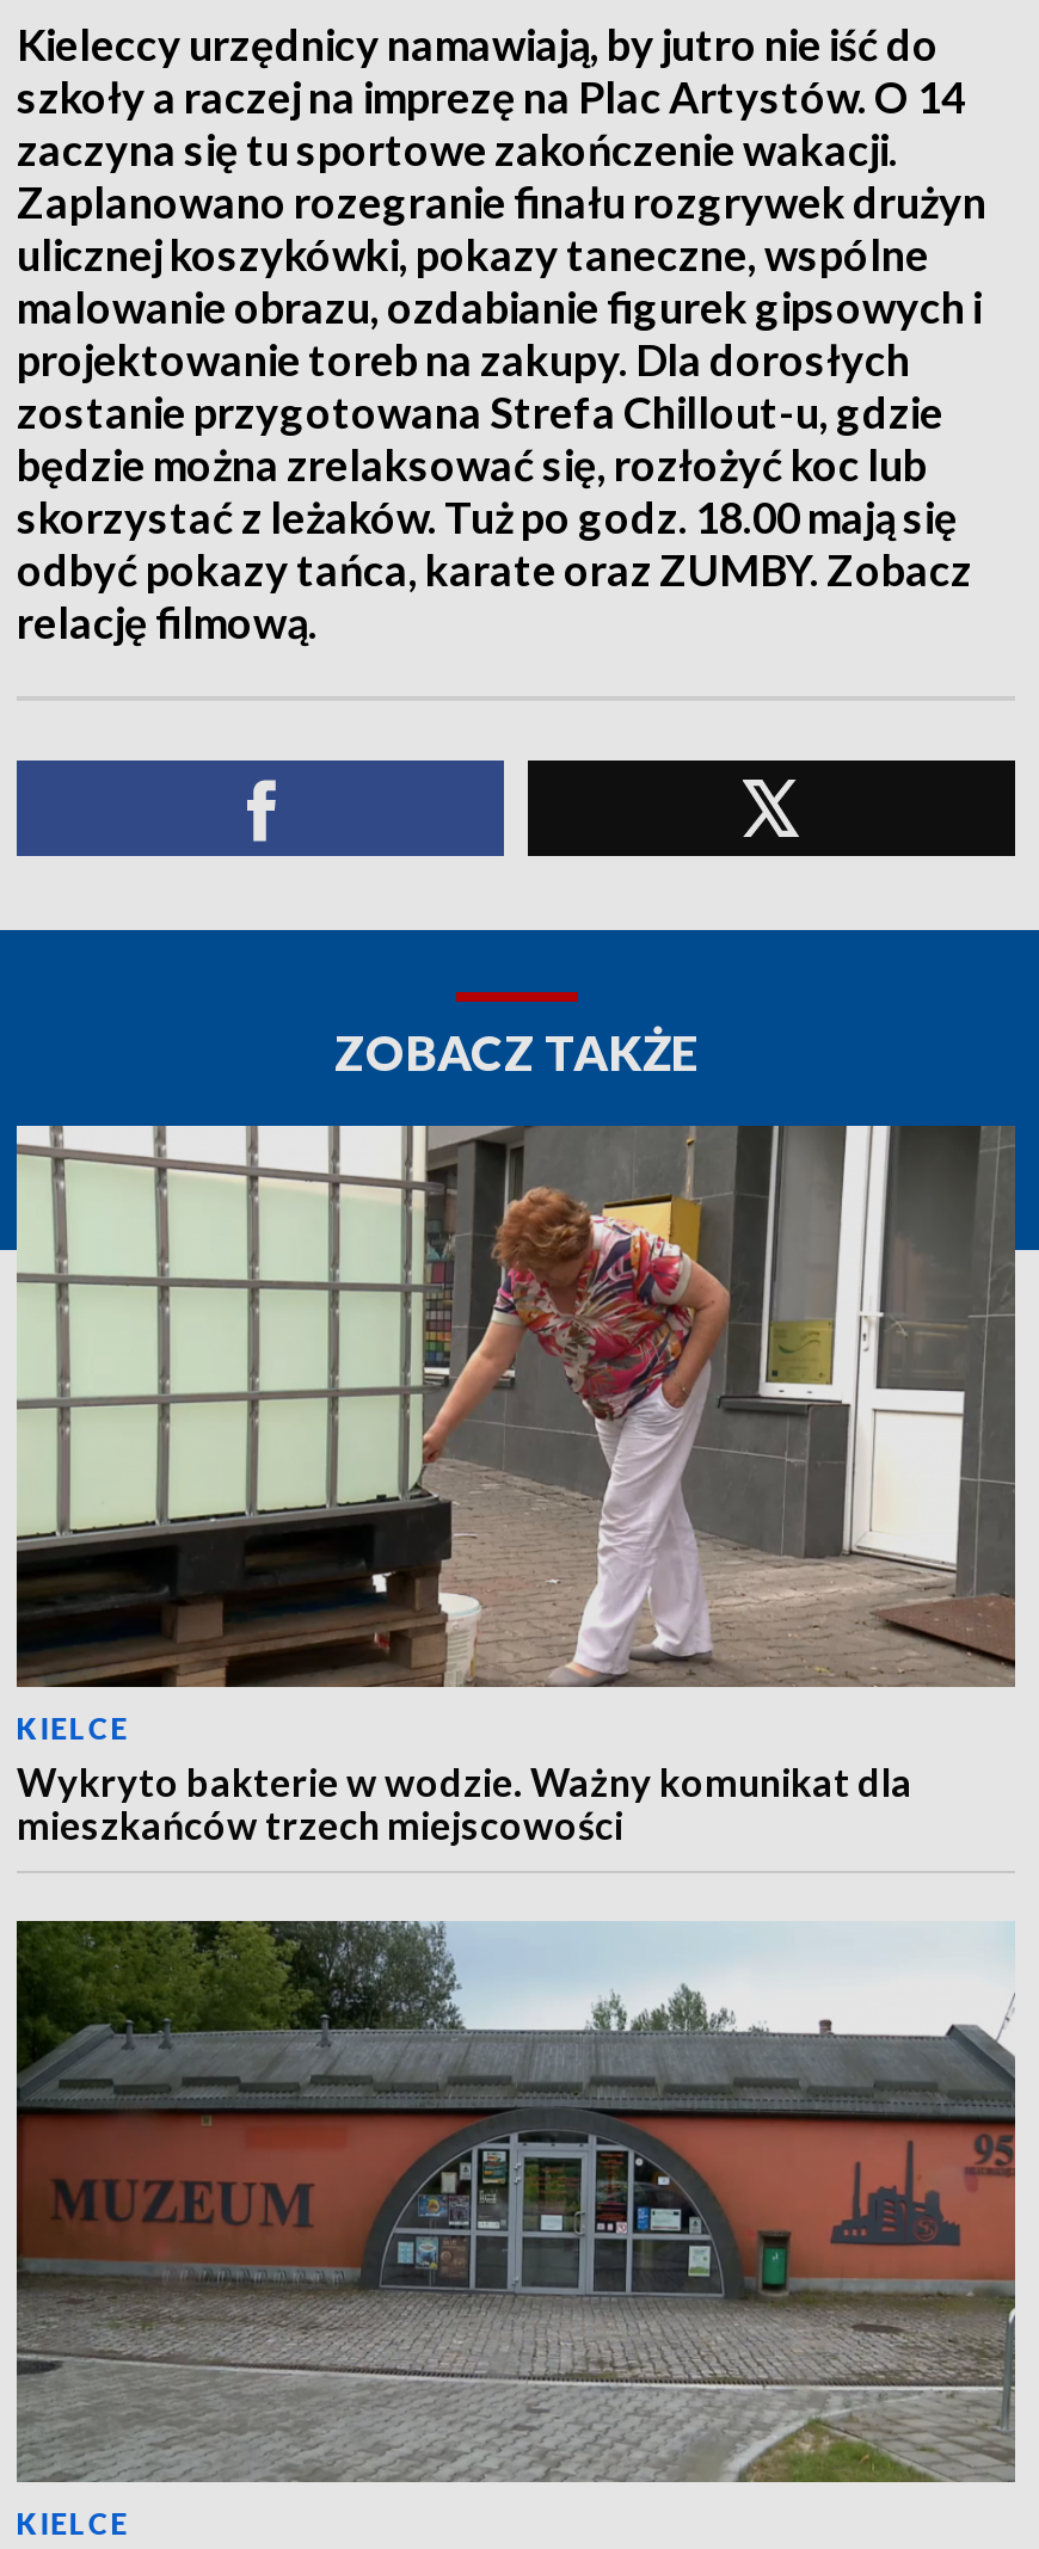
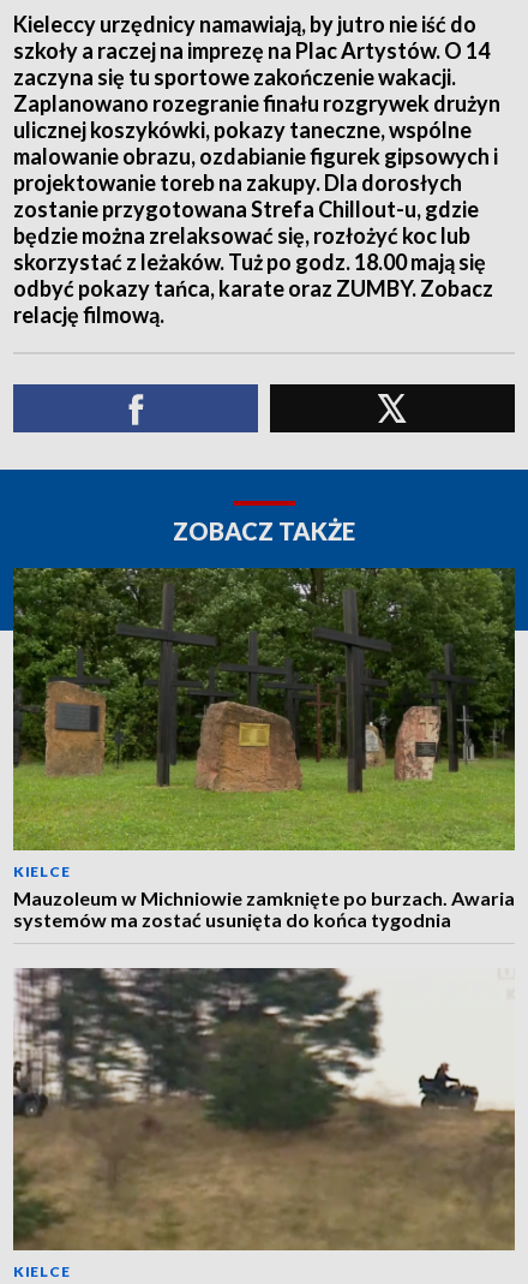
[14,1123,1018,1847] [image] | Wykryto bakterie w wodzie. Ważny komunikat dla | mieszkańców trzech miejscowości -> [12,567,516,931] [image] | Mauzoleum w Michniowie zamknięte po burzach. Awaria | systemów ma zostać usunięta do końca tygodnia
[14,1919,1018,2482] [image] -> [12,967,515,1250] [image]

